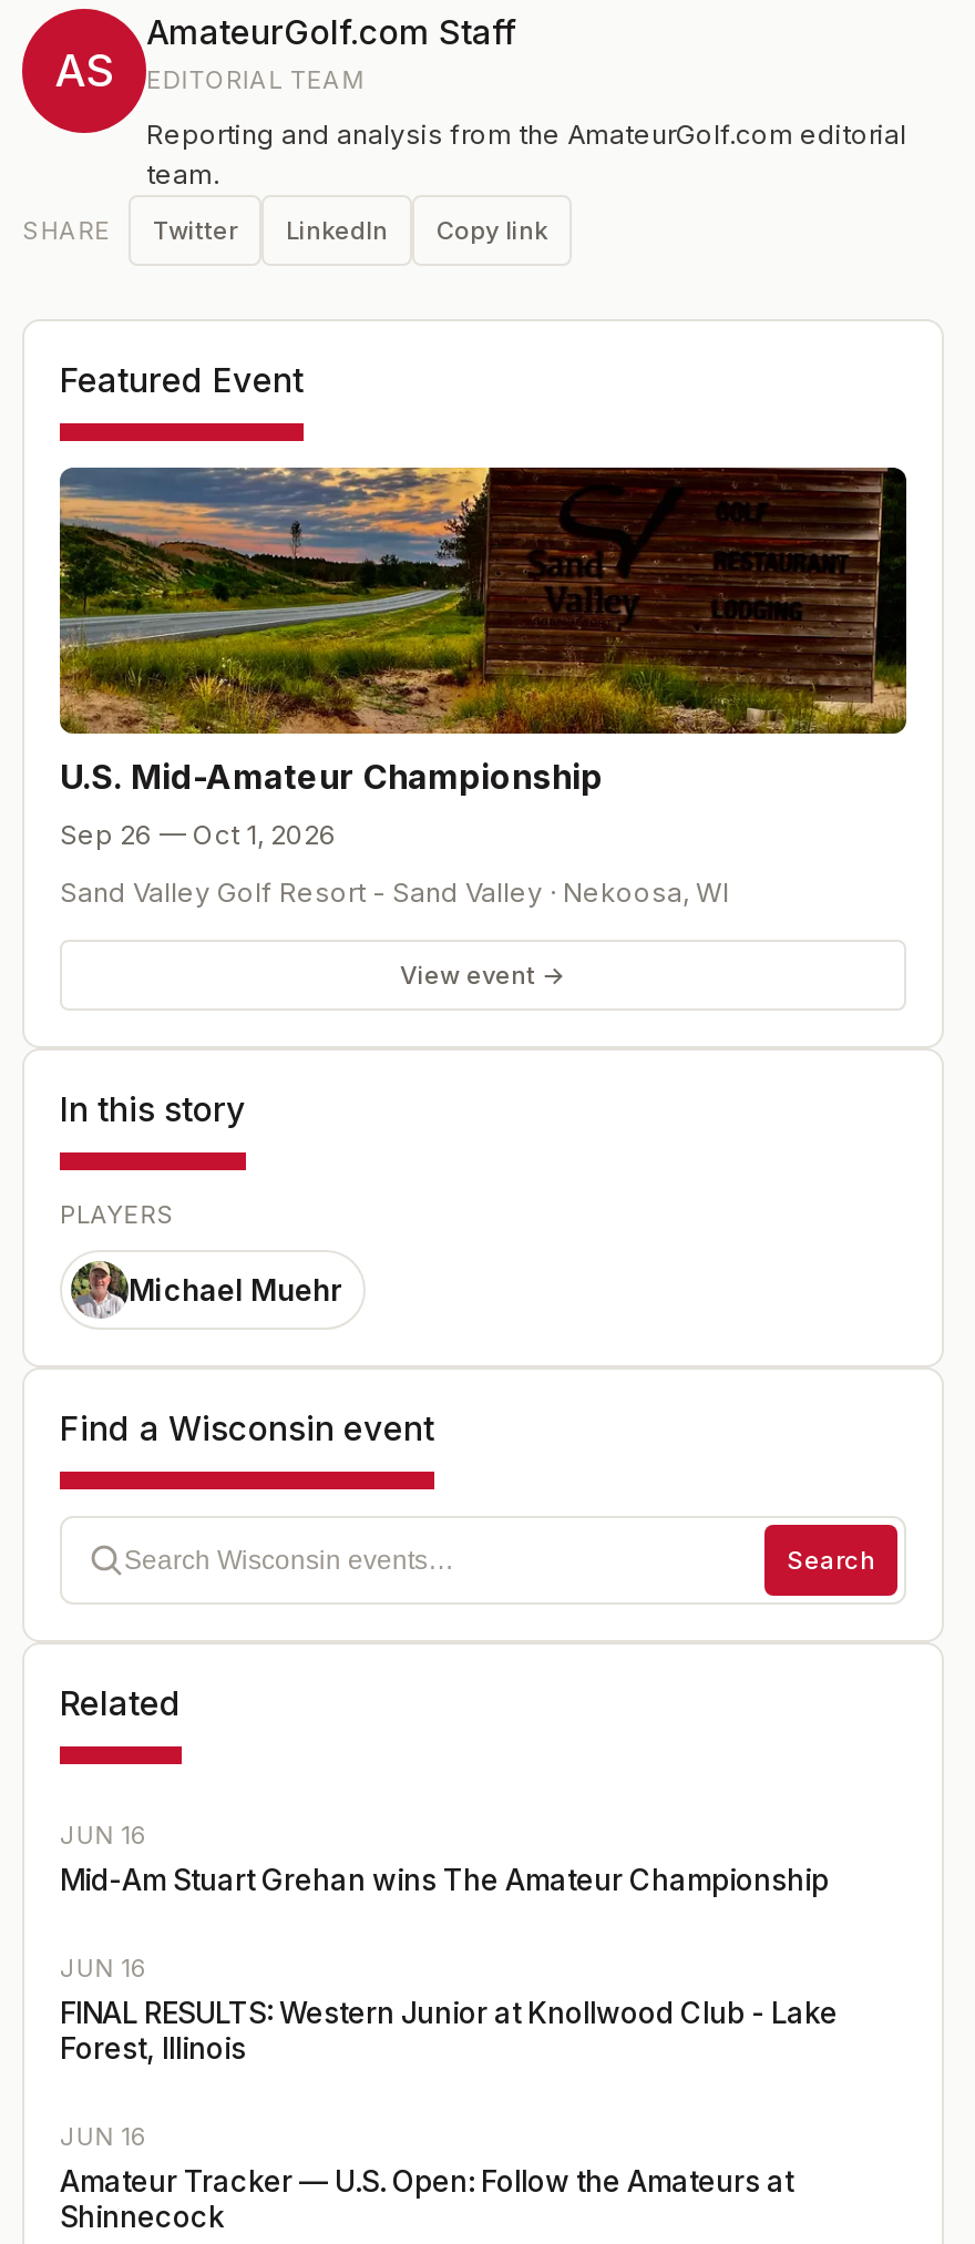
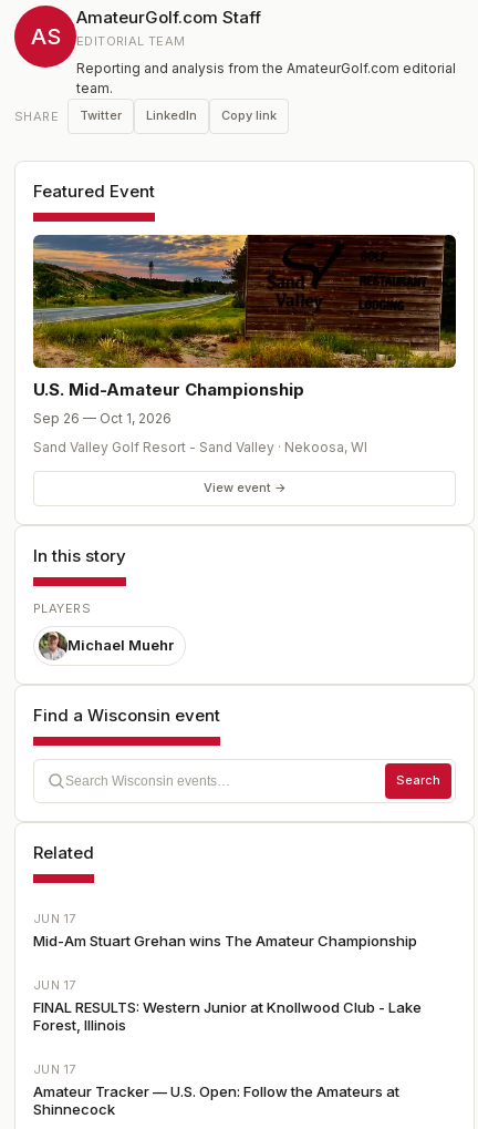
[60,1820,149,1851] JUN 16 -> [33,910,76,926] JUN 17
[60,1953,149,1984] JUN 16 -> [33,977,76,992] JUN 17
[60,2121,149,2152] JUN 16 -> [33,1061,76,1077] JUN 17

